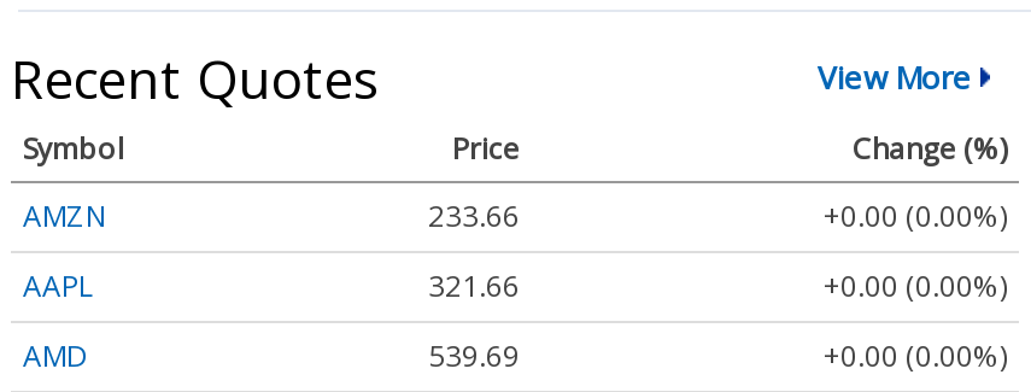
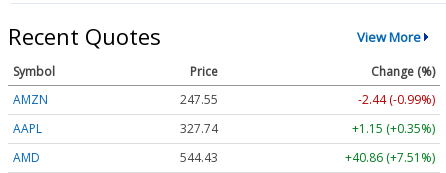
[428,195,520,236] 233.66 -> [180,91,218,108] 247.55
[824,195,1007,236] +0.00 (0.00%) -> [358,91,435,108] -2.44 (-0.99%)
[428,265,520,306] 321.66 -> [180,120,218,137] 327.74
[824,265,1007,306] +0.00 (0.00%) -> [352,120,435,137] +1.15 (+0.35%)
[428,335,520,376] 539.69 -> [180,149,218,166] 544.43
[824,335,1007,376] +0.00 (0.00%) -> [345,149,435,166] +40.86 (+7.51%)

